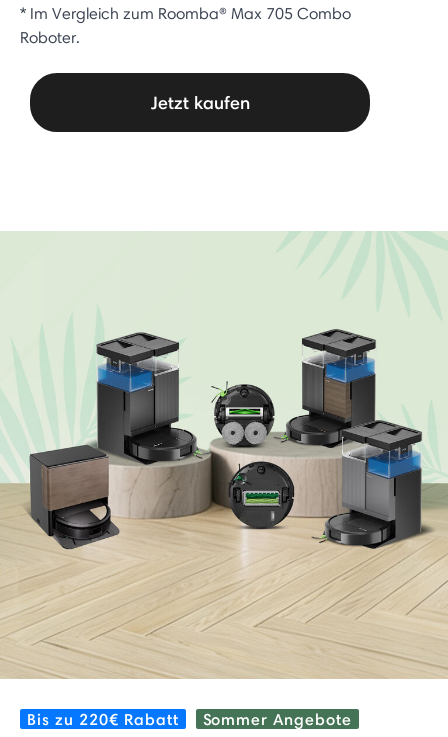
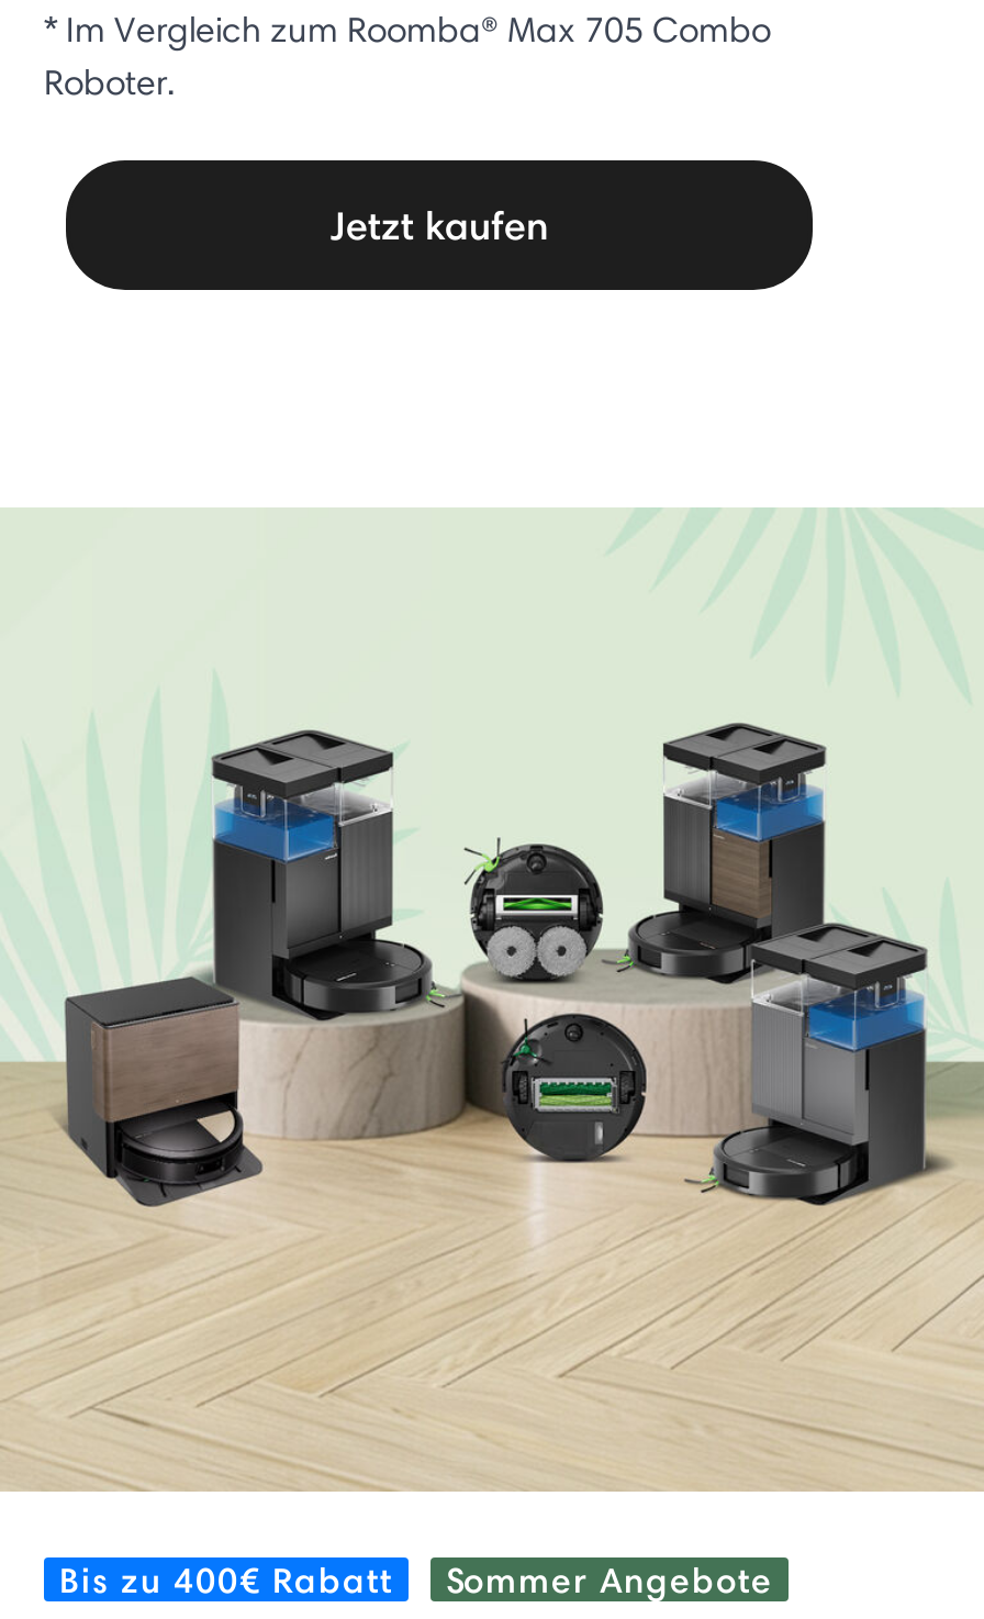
[27,709,352,729] Bis zu 220€ Rabatt Sommer Angebote -> [59,1557,773,1601] Bis zu 400€ Rabatt Sommer Angebote

